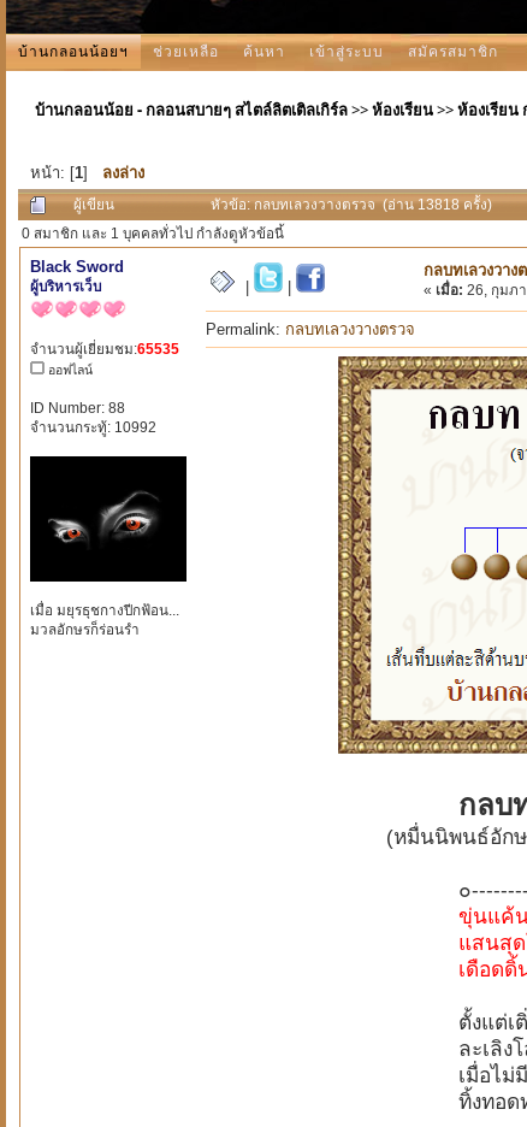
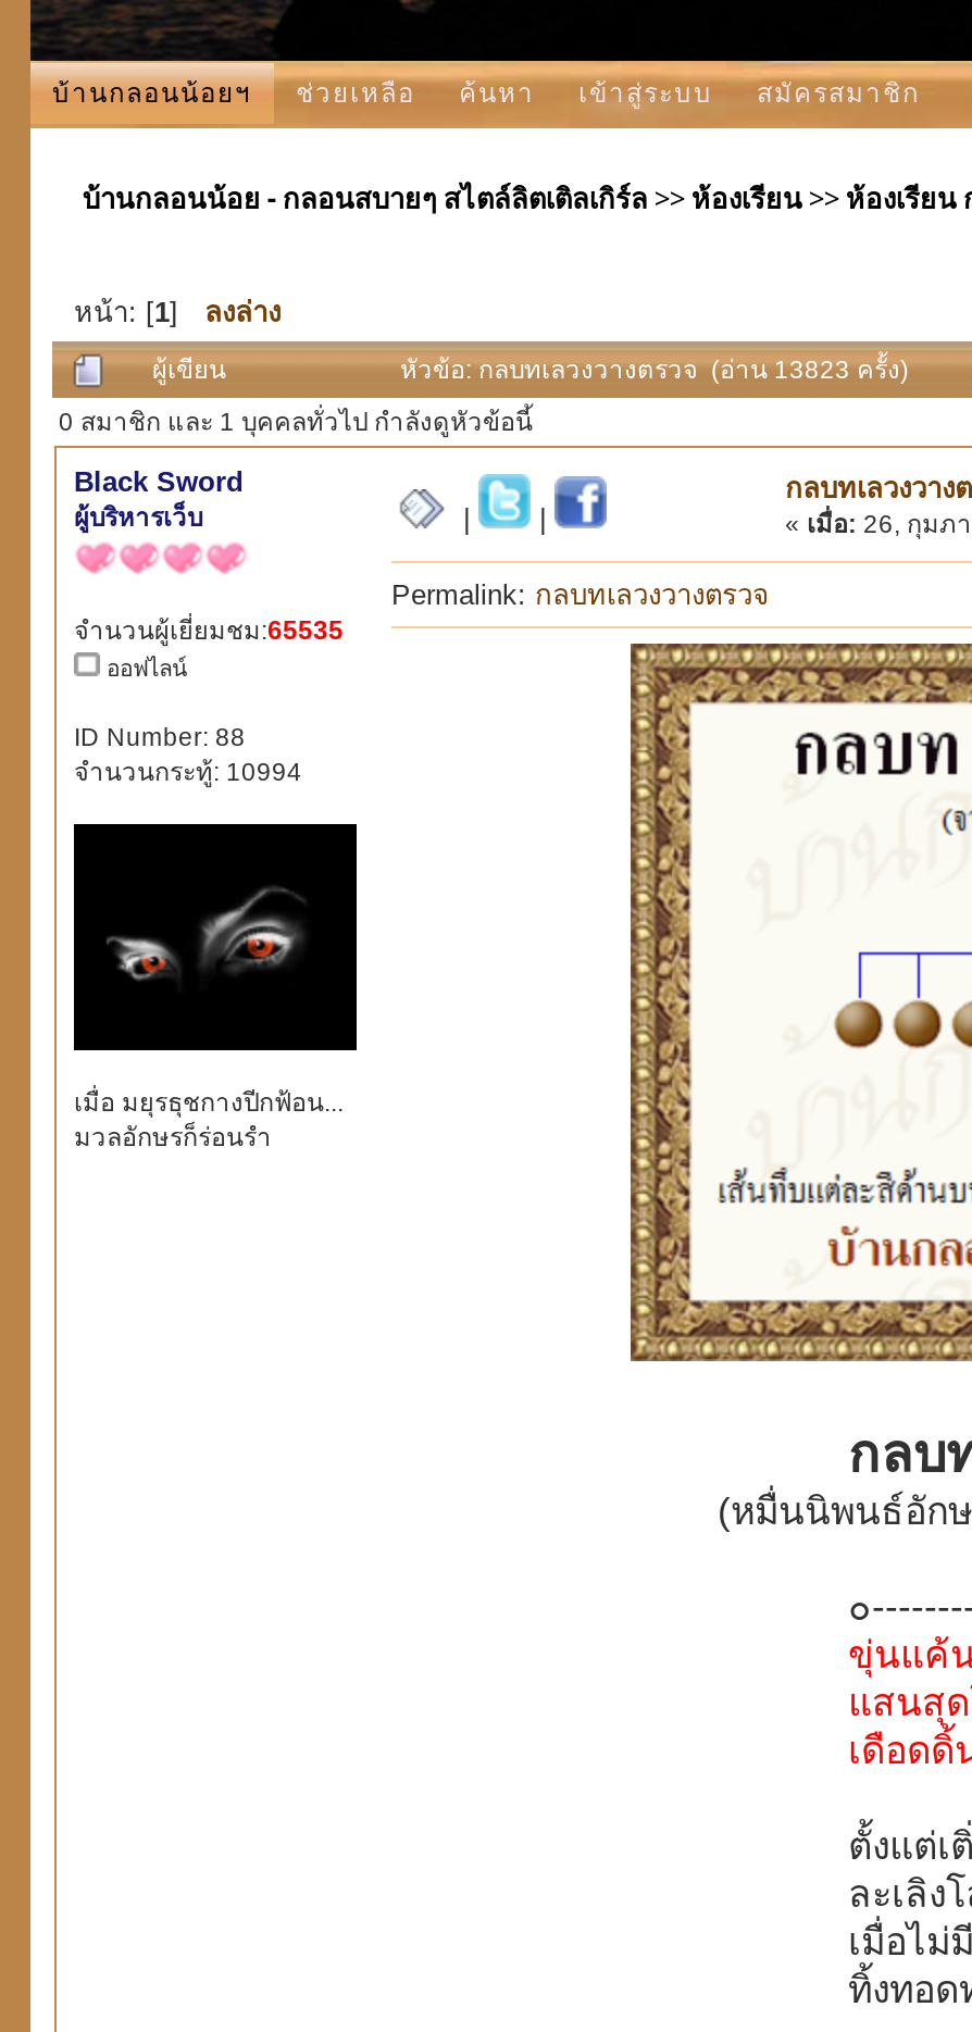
[211,196,492,212] หัวข้อ: กลบทเลวงวางตรวจ (อ่าน 13818 ครั้ง) -> [400,354,909,382] หัวข้อ: กลบทเลวงวางตรวจ (อ่าน 13823 ครั้ง)
[30,419,156,434] จำนวนกระทู้: 10992 -> [74,756,302,785] จำนวนกระทู้: 10994

